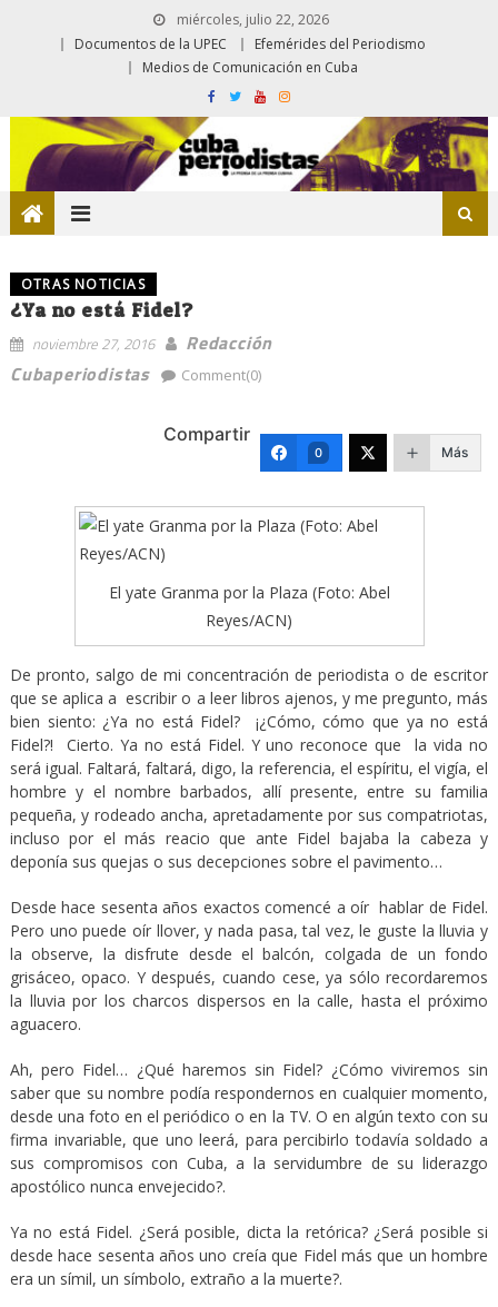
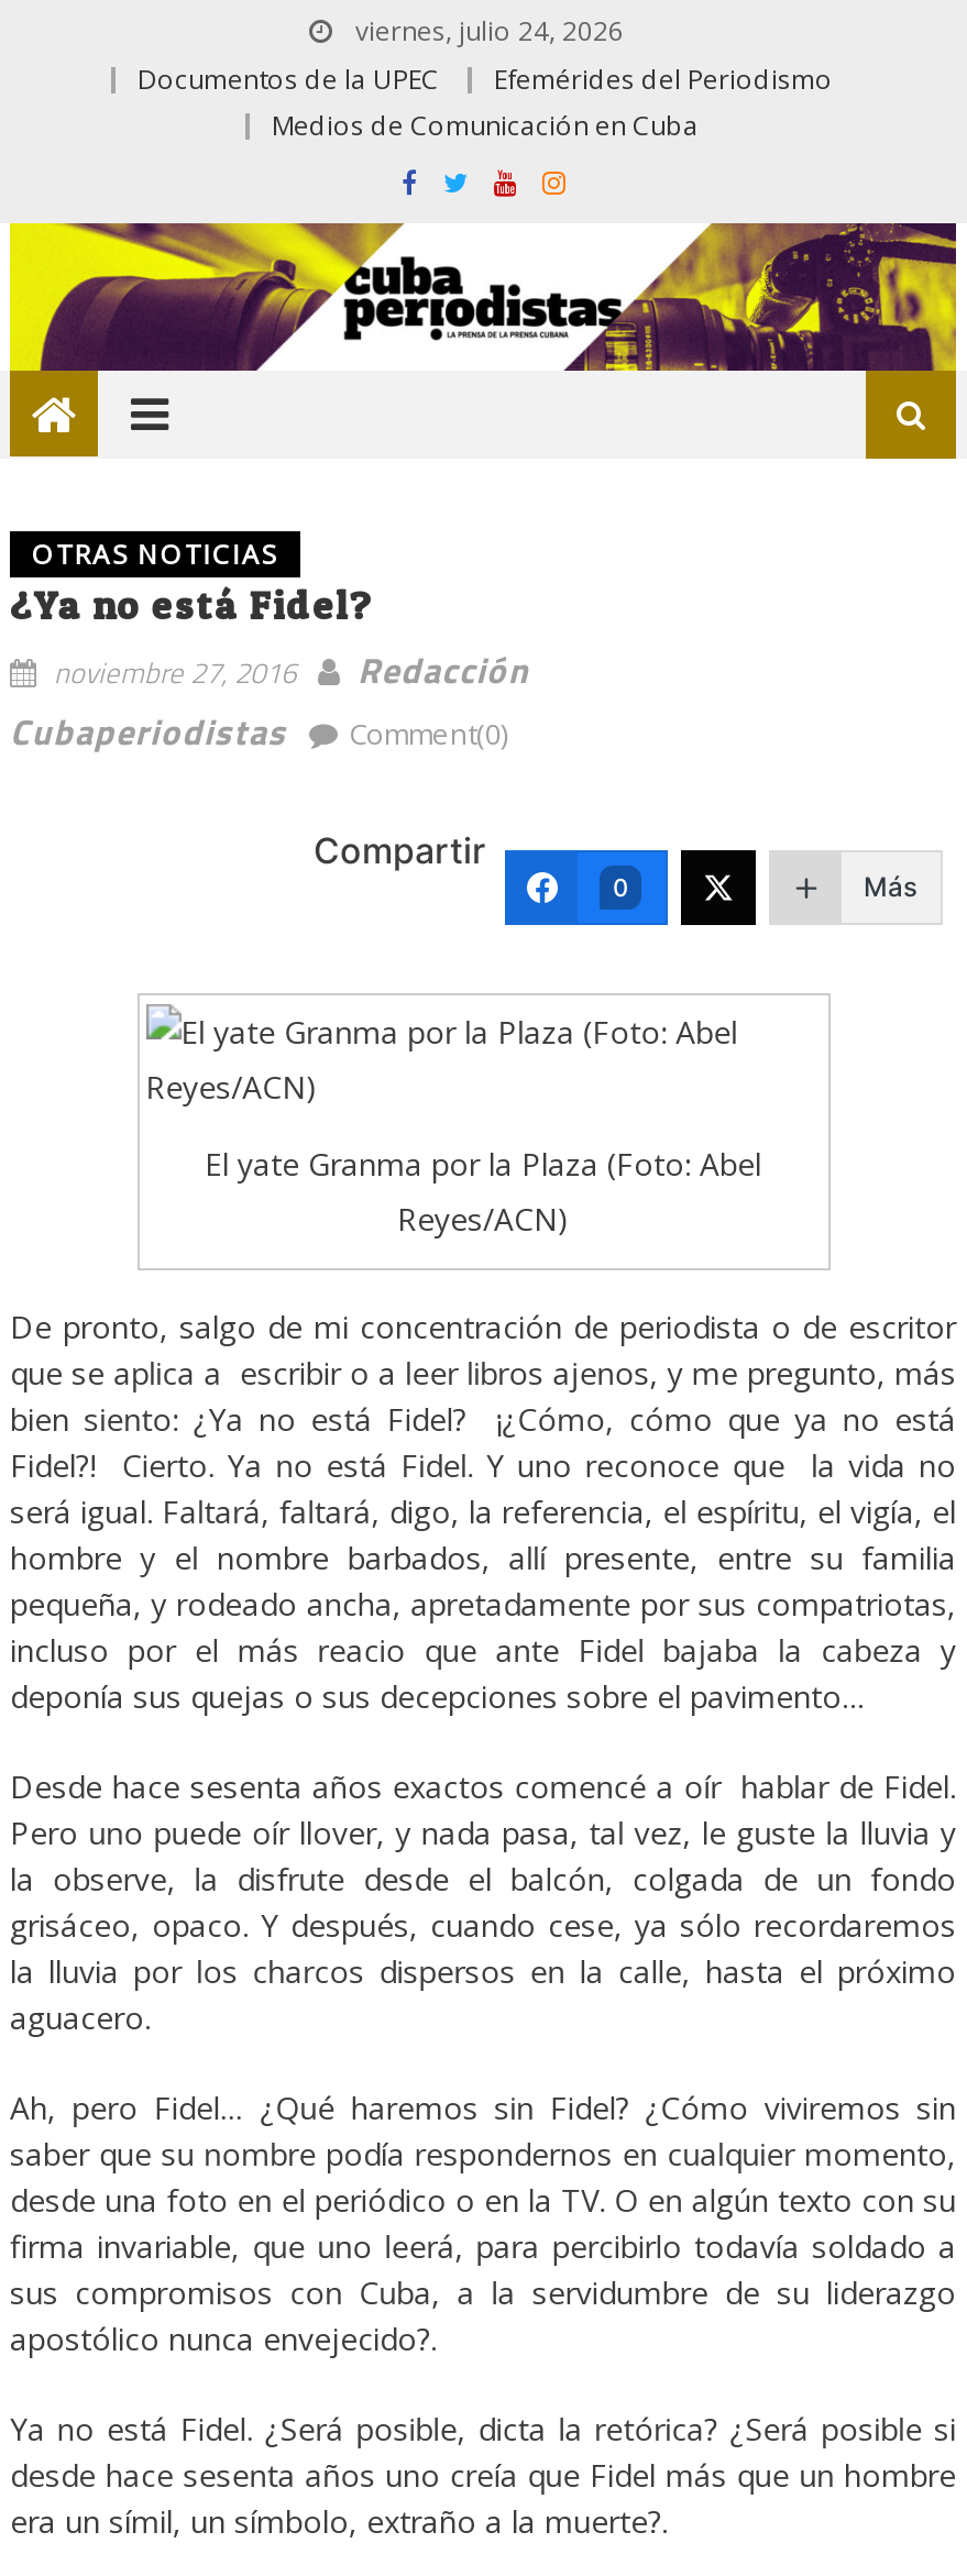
[173,10,328,29] miércoles, julio 22, 2026 -> [349,12,624,49] viernes, julio 24, 2026

